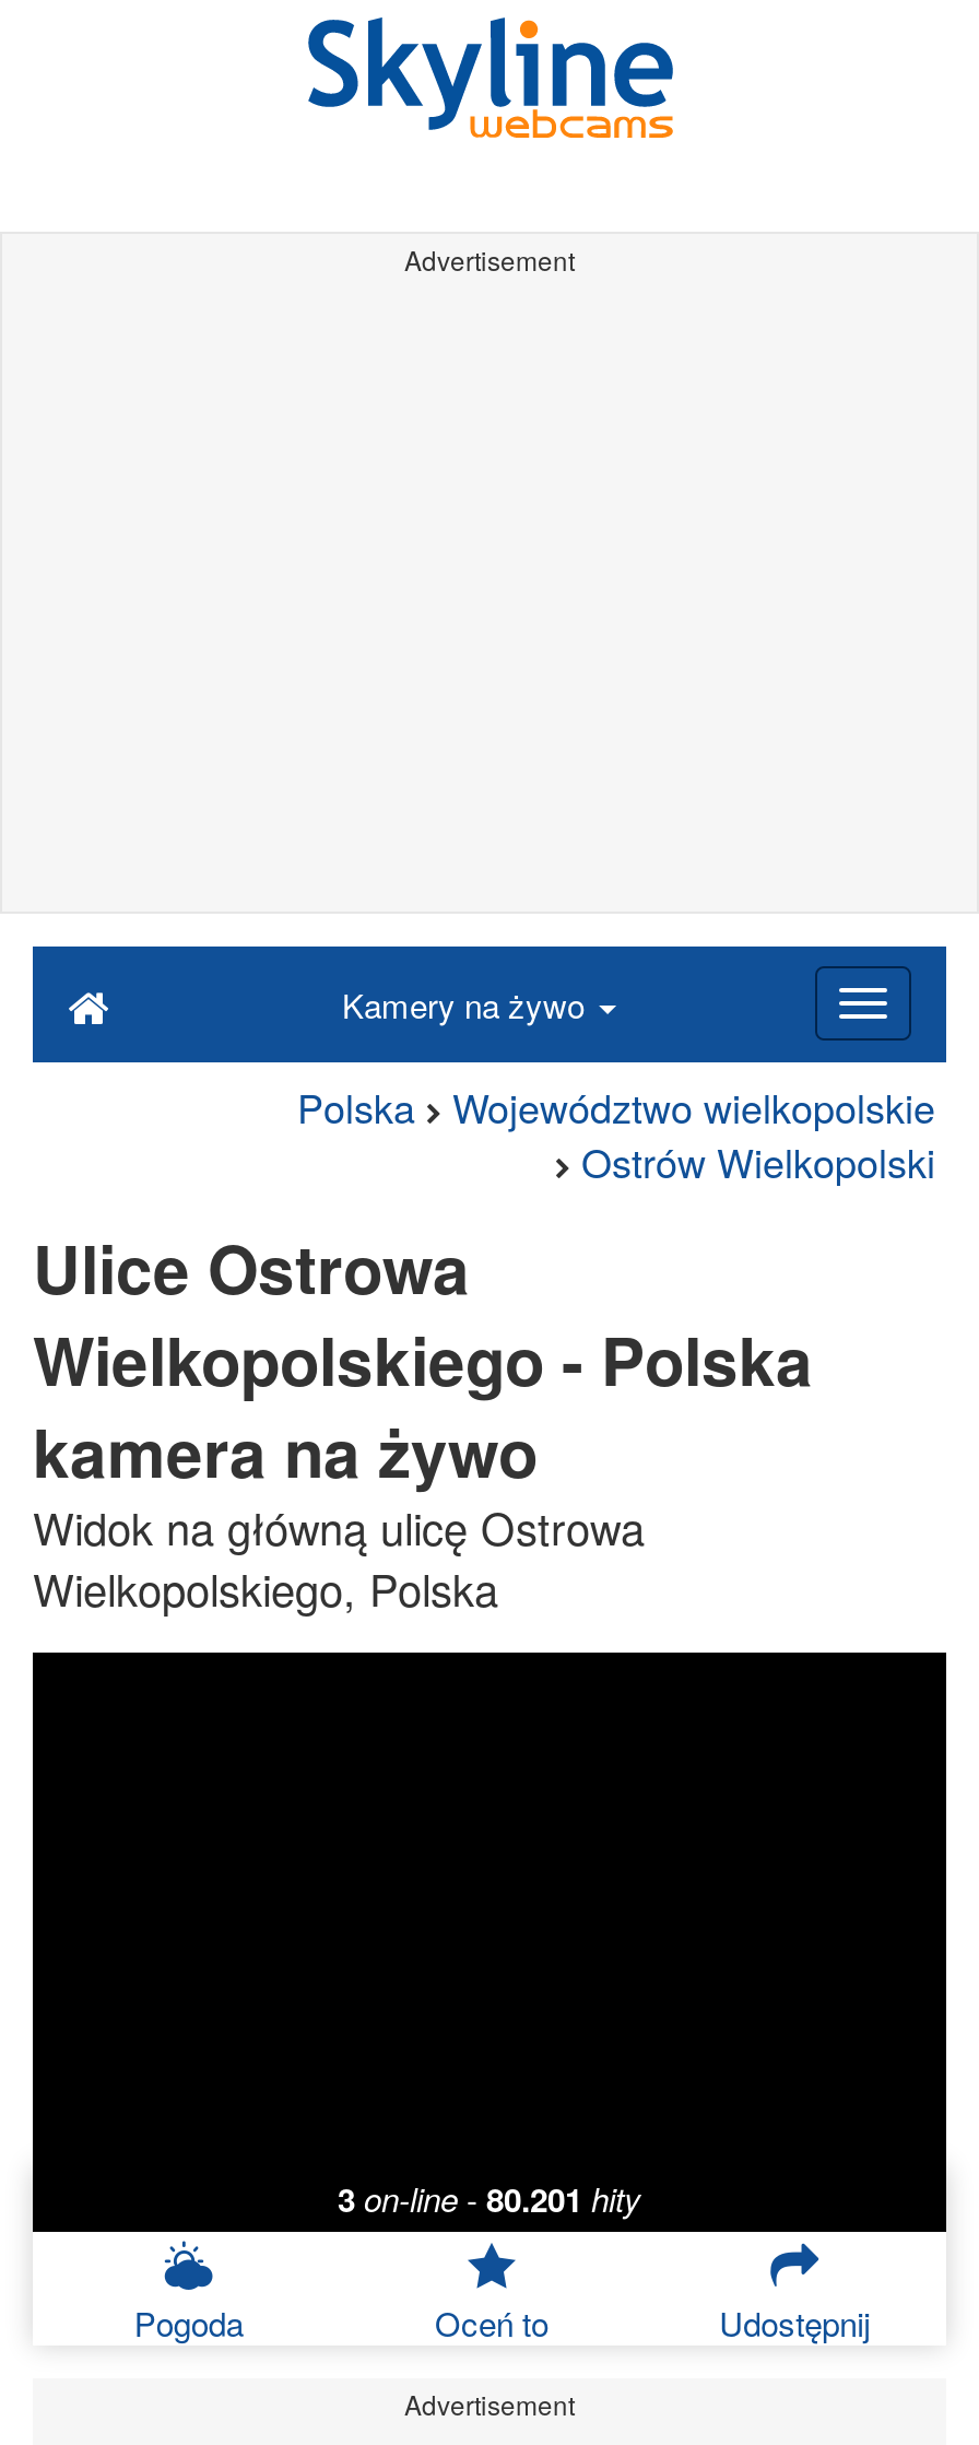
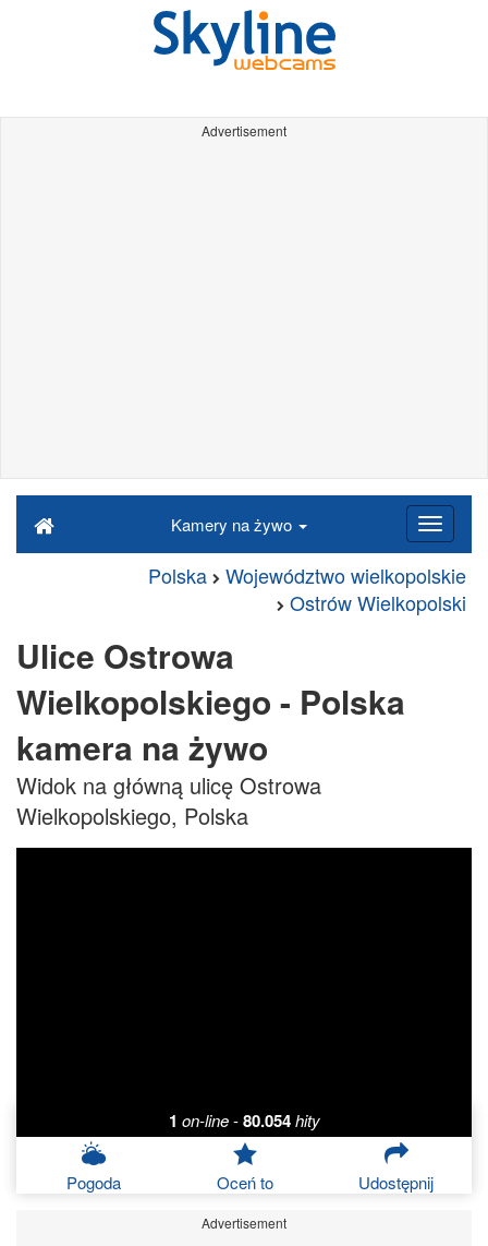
[338,2175,641,2223] 3 on-line - 80.201 hity -> [168,1109,320,1133] 1 on-line - 80.054 hity

